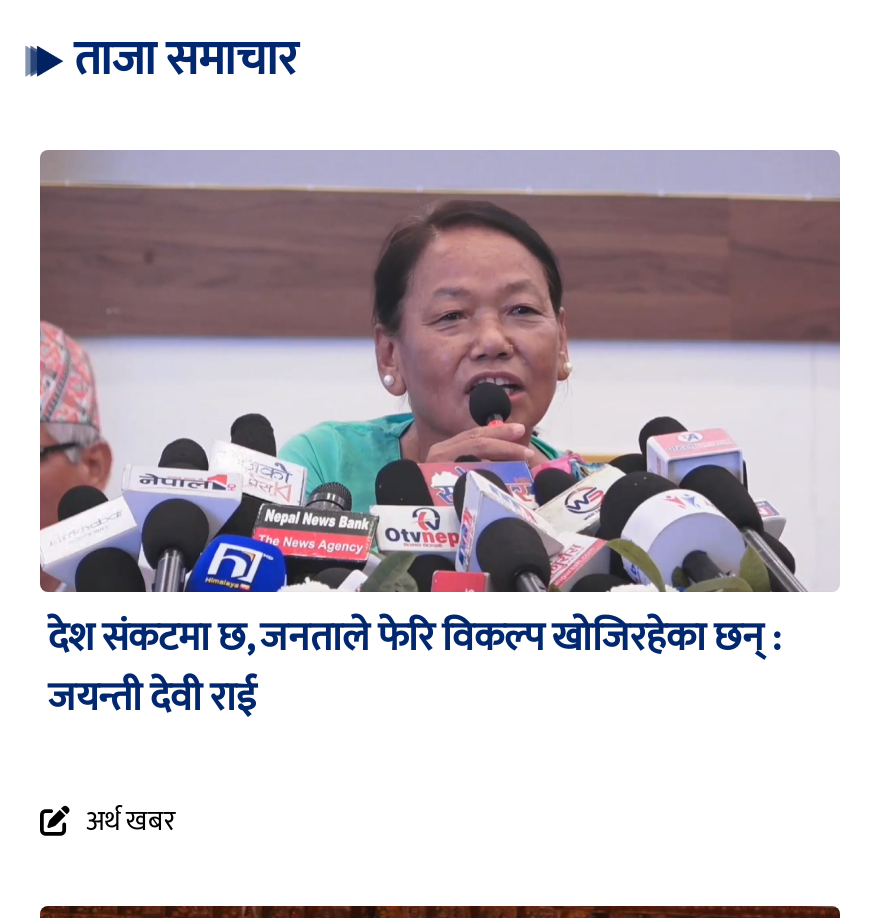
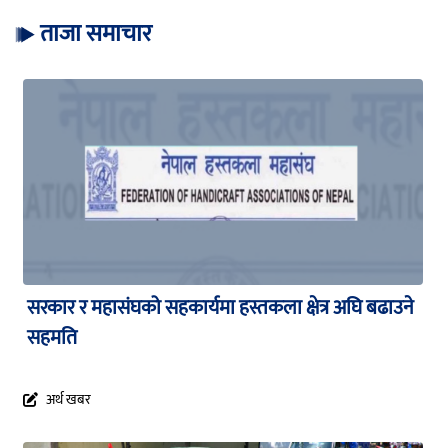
[38,150,842,731] [image] | देश संकटमा छ, जनताले फेरि विकल्प खोजिरहेका छन् : | जयन्ती देवी राई -> [22,80,424,355] [image] | सरकार र महासंघको सहकार्यमा हस्तकला क्षेत्र अघि बढाउने | सहमति

